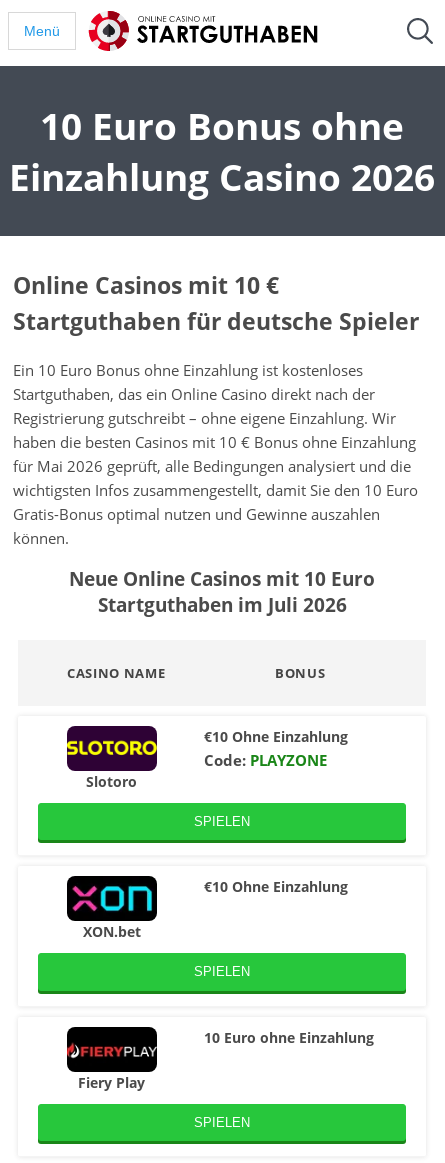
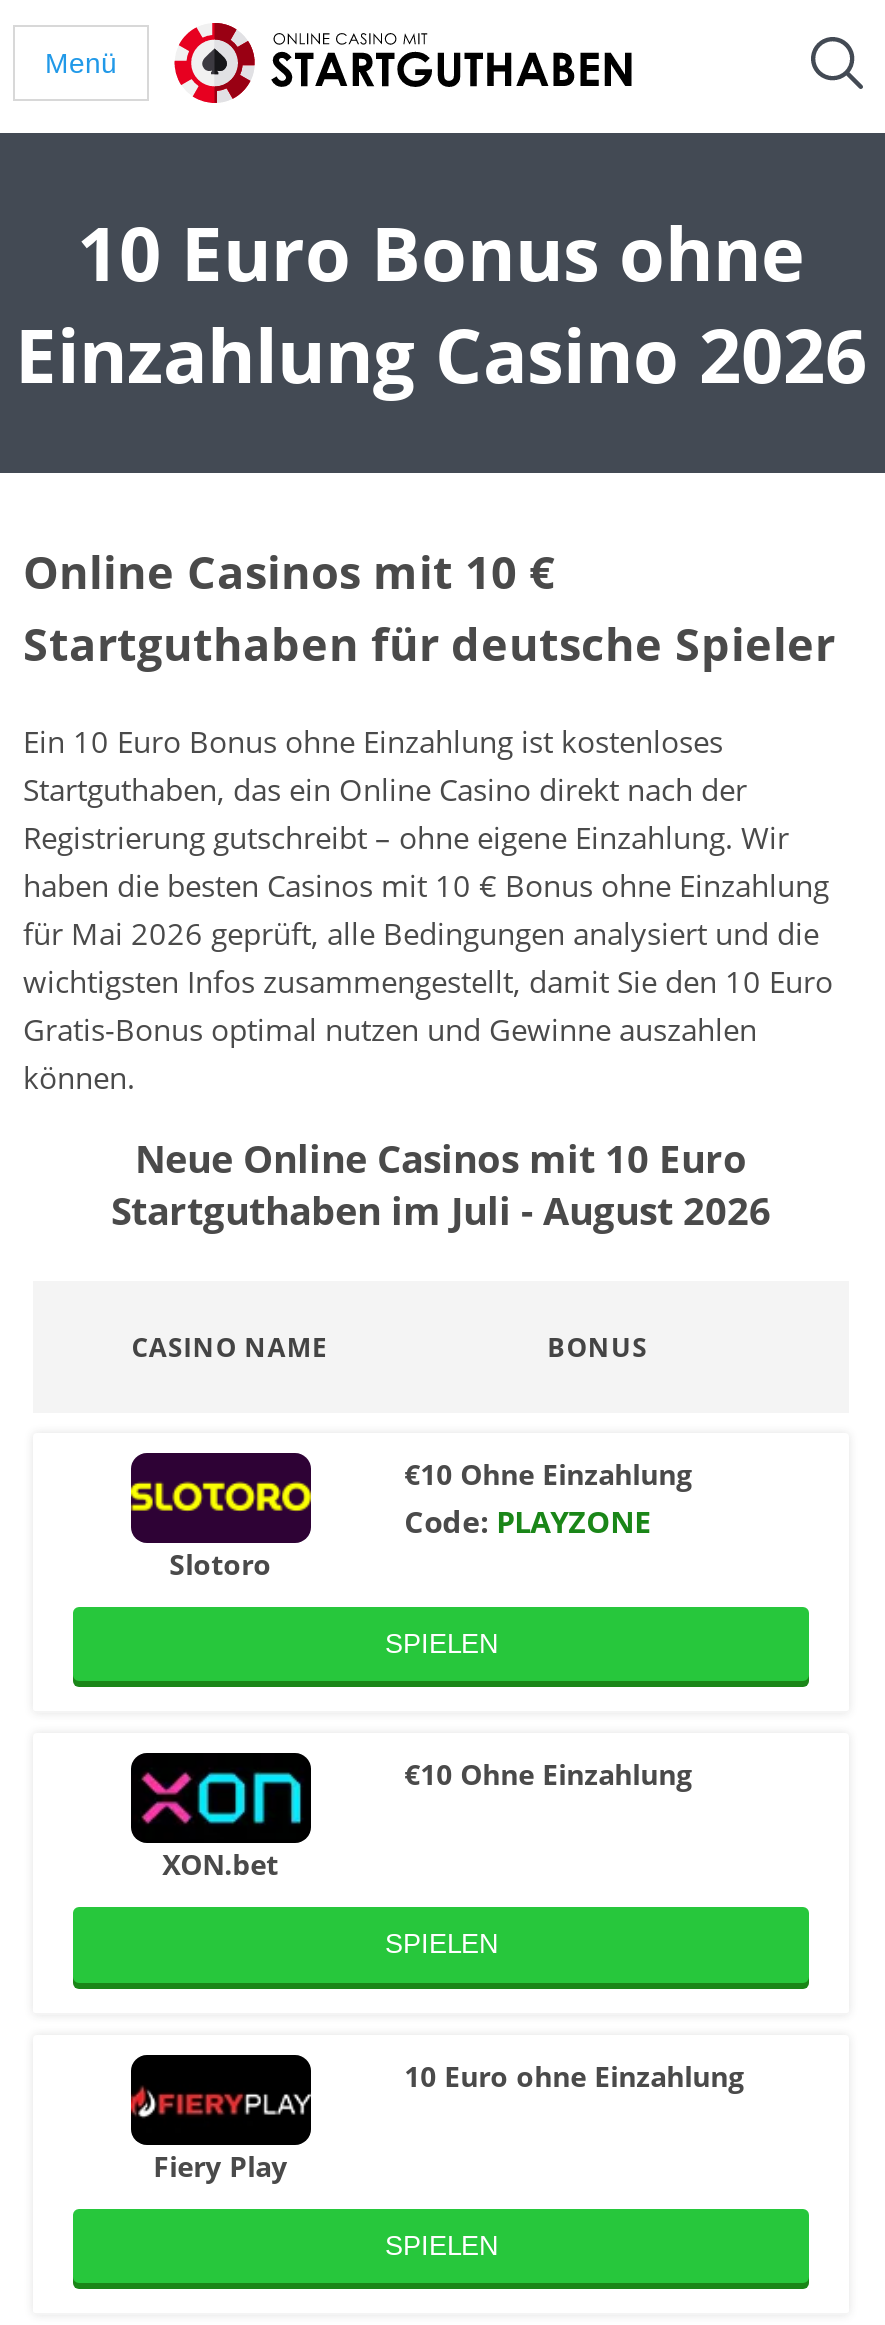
[97,591,346,618] Startguthaben im Juli 2026 -> [111,1182,771,1236] Startguthaben im Juli - August 2026

